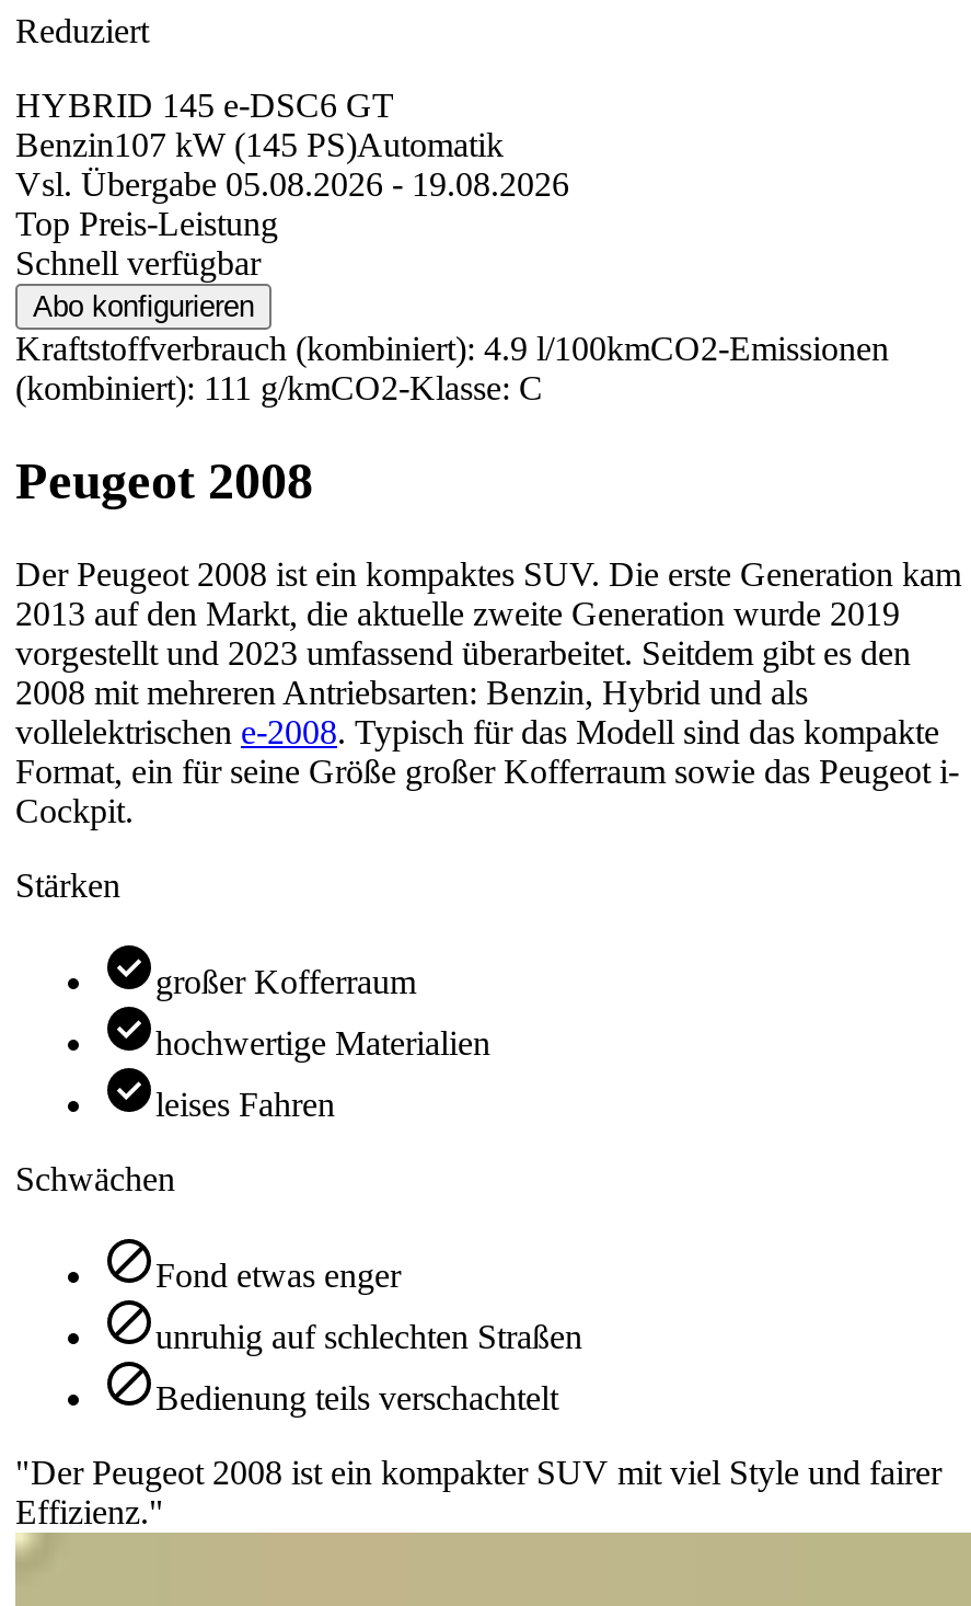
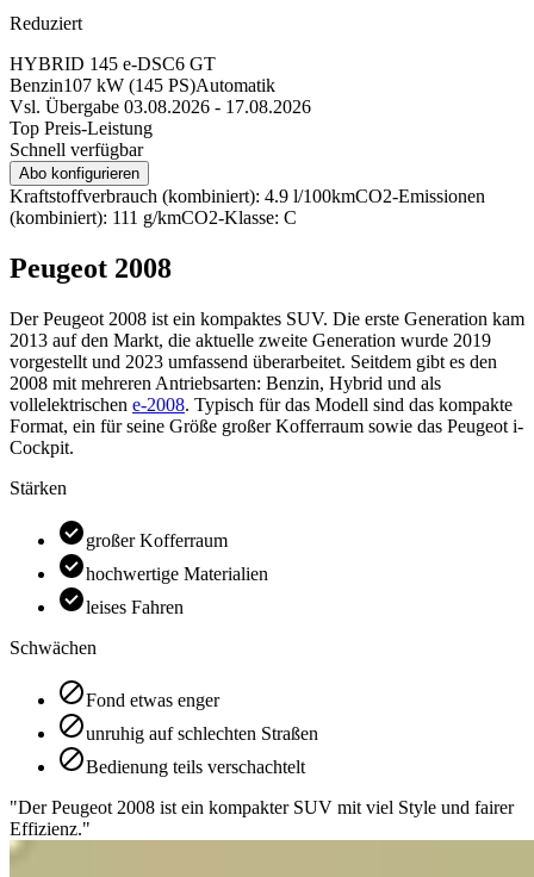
[15,165,569,202] Vsl. Übergabe 05.08.2026 - 19.08.2026 -> [10,96,311,116] Vsl. Übergabe 03.08.2026 - 17.08.2026

